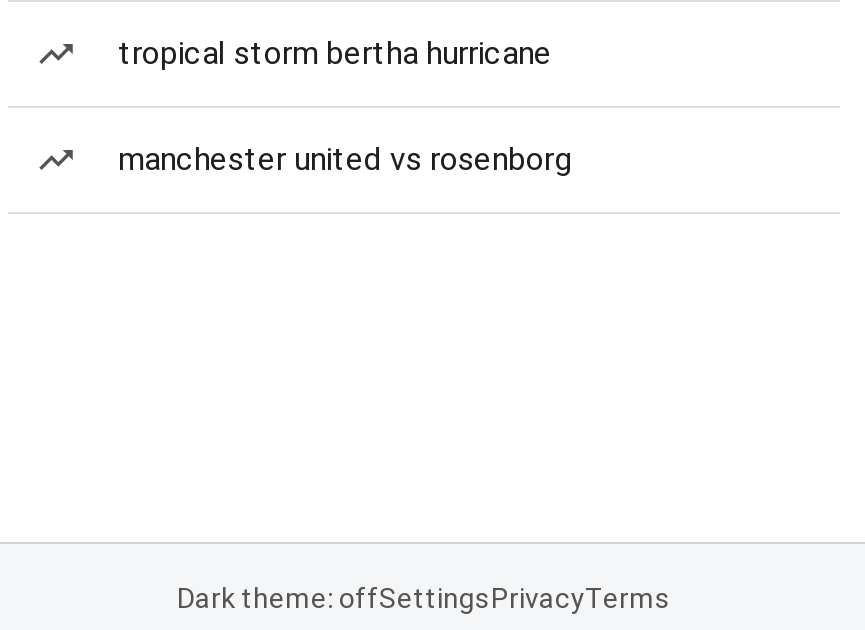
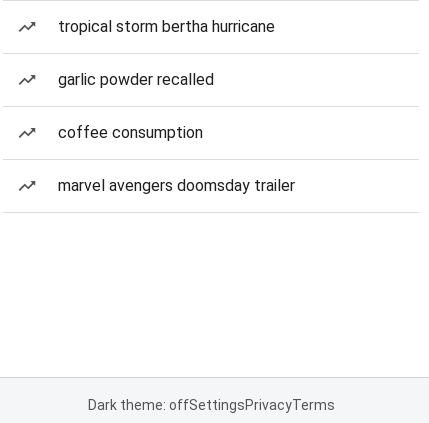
[118,140,572,178] manchester united vs rosenborg -> [58,70,295,195] garlic powder recalled | coffee consumption | marvel avengers doomsday trailer

